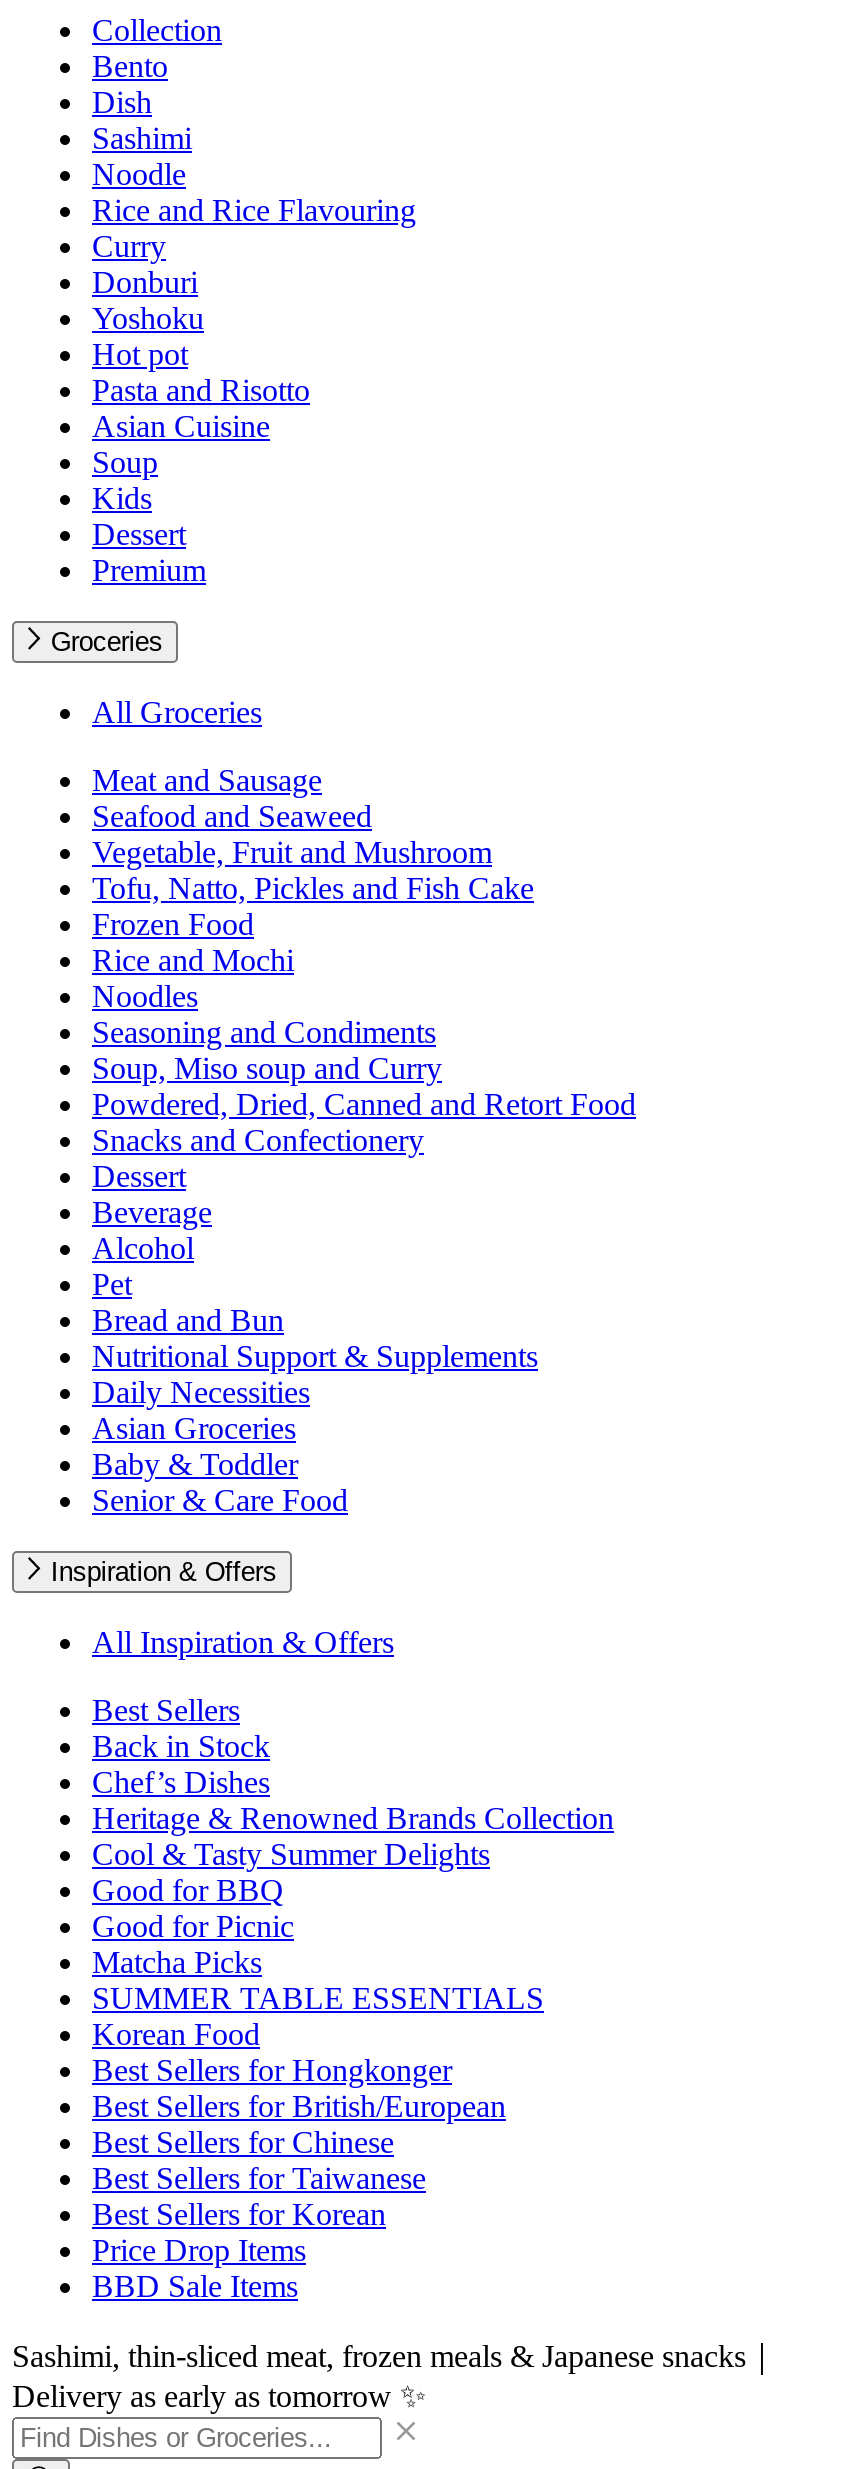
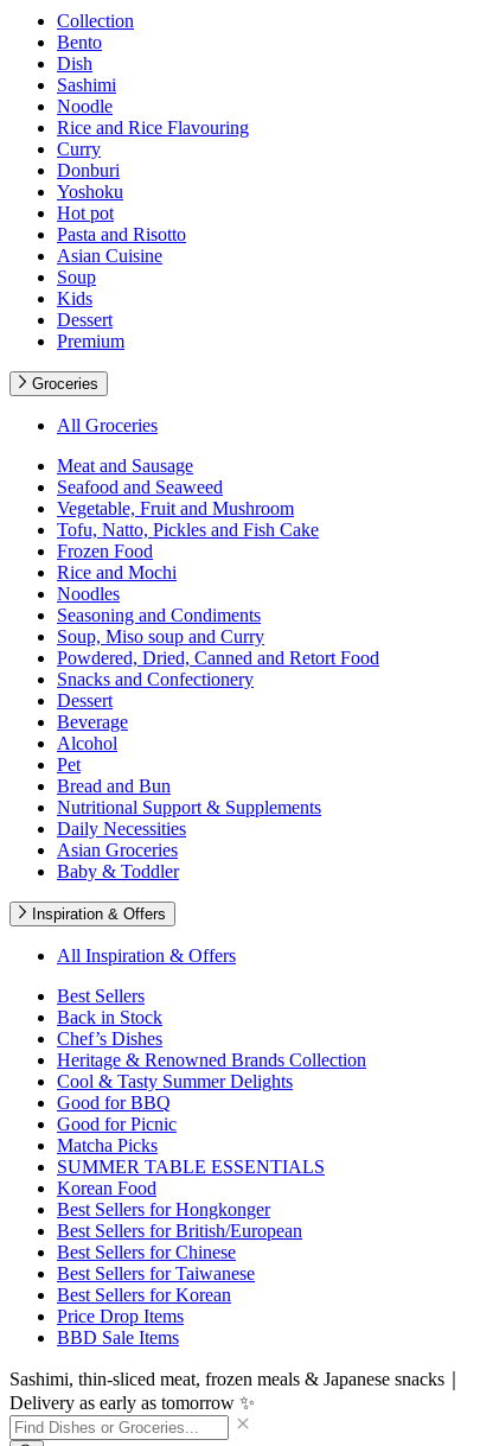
[92,1483,348,1517] Senior & Care Food -> none

